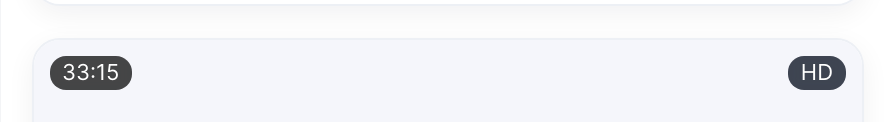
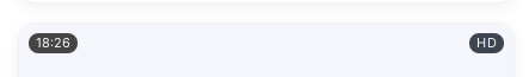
[62,57,120,85] 33:15 -> [36,34,70,50] 18:26

